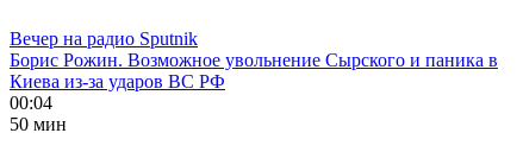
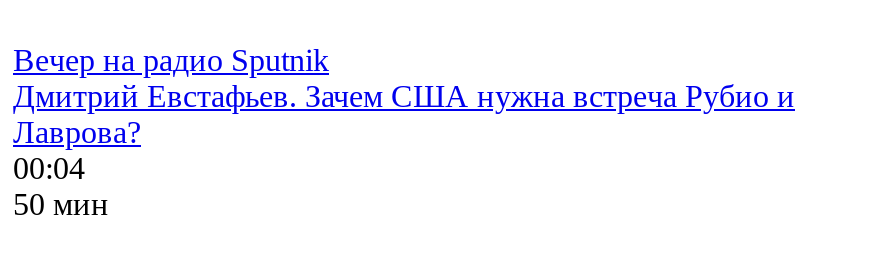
[10,50,498,91] Борис Рожин. Возможное увольнение Сырского и паника в | Киева из-за ударов ВС РФ -> [13,79,795,149] Дмитрий Евстафьев. Зачем США нужна встреча Рубио и | Лаврова?

